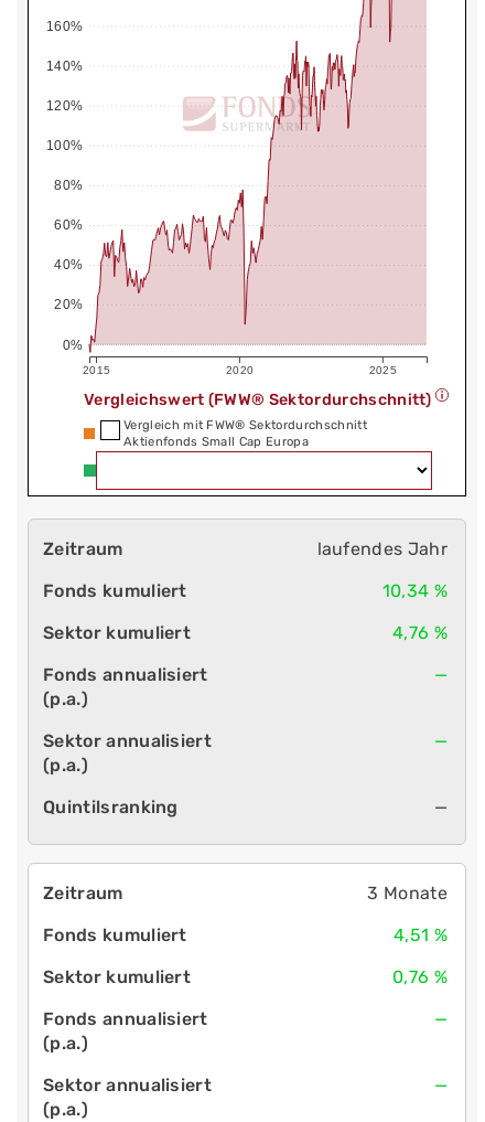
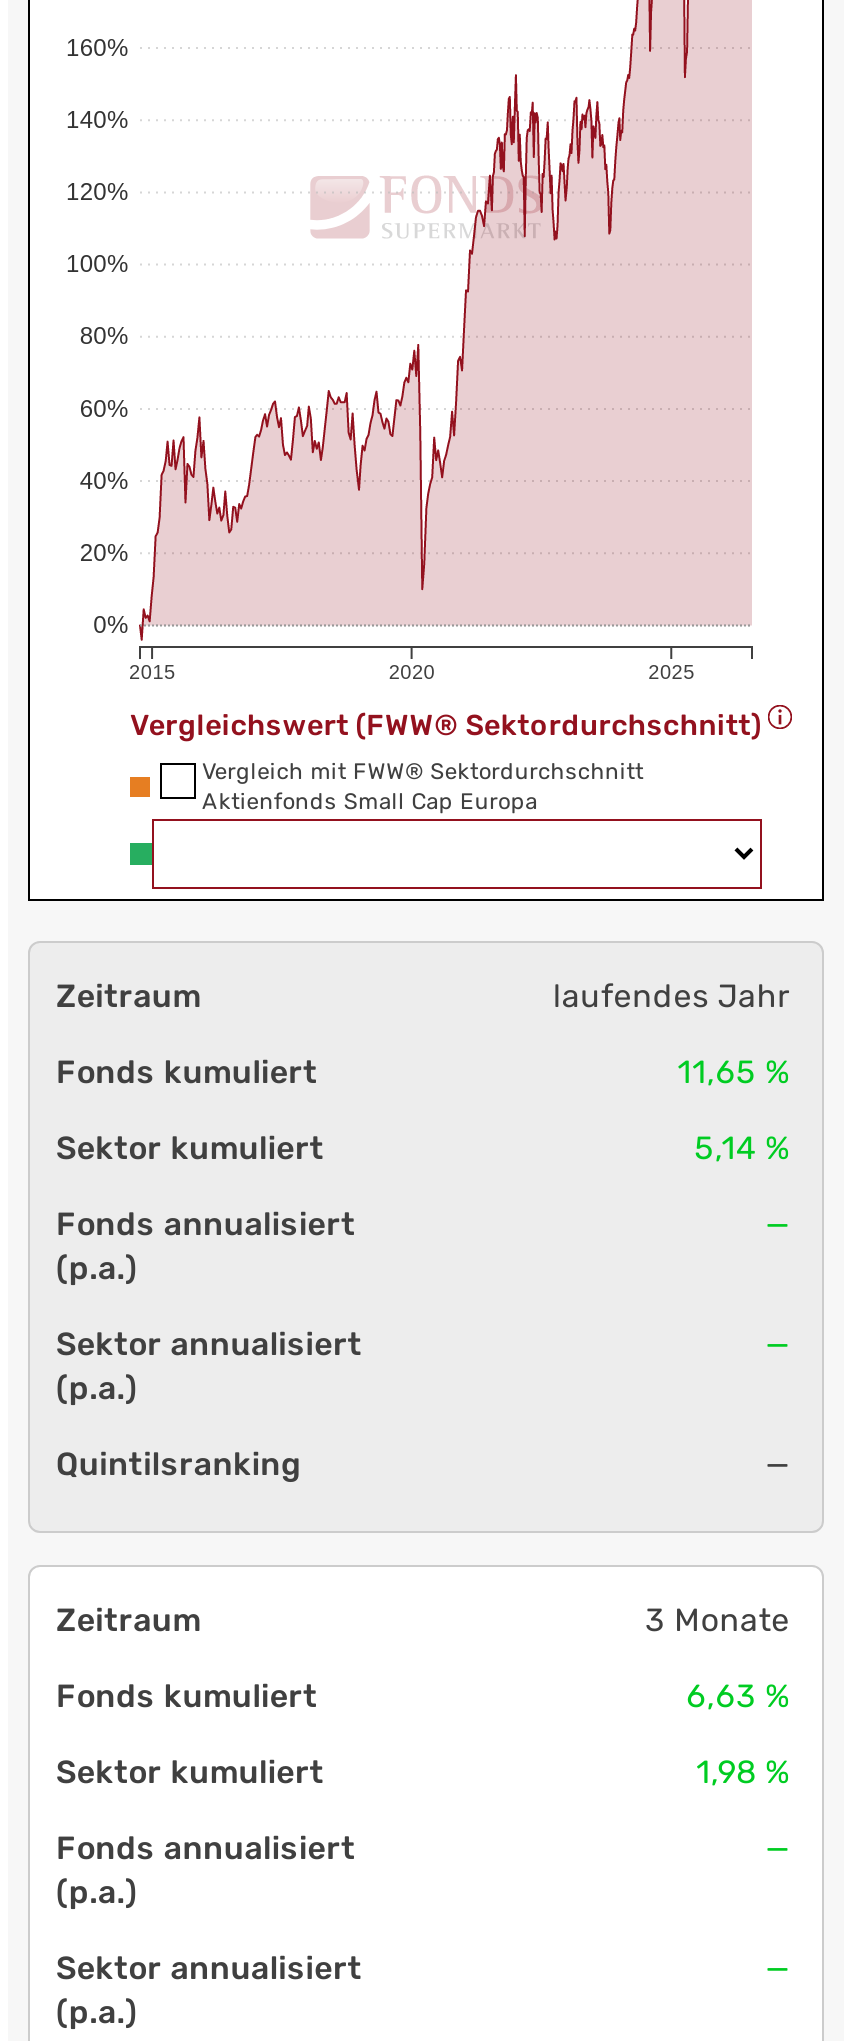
[382,580,448,601] 10,34 % -> [678,1052,790,1090] 11,65 %
[393,622,448,643] 4,76 % -> [694,1128,790,1166] 5,14 %
[394,924,448,945] 4,51 % -> [686,1676,790,1714] 6,63 %
[393,966,448,987] 0,76 % -> [696,1752,790,1790] 1,98 %

